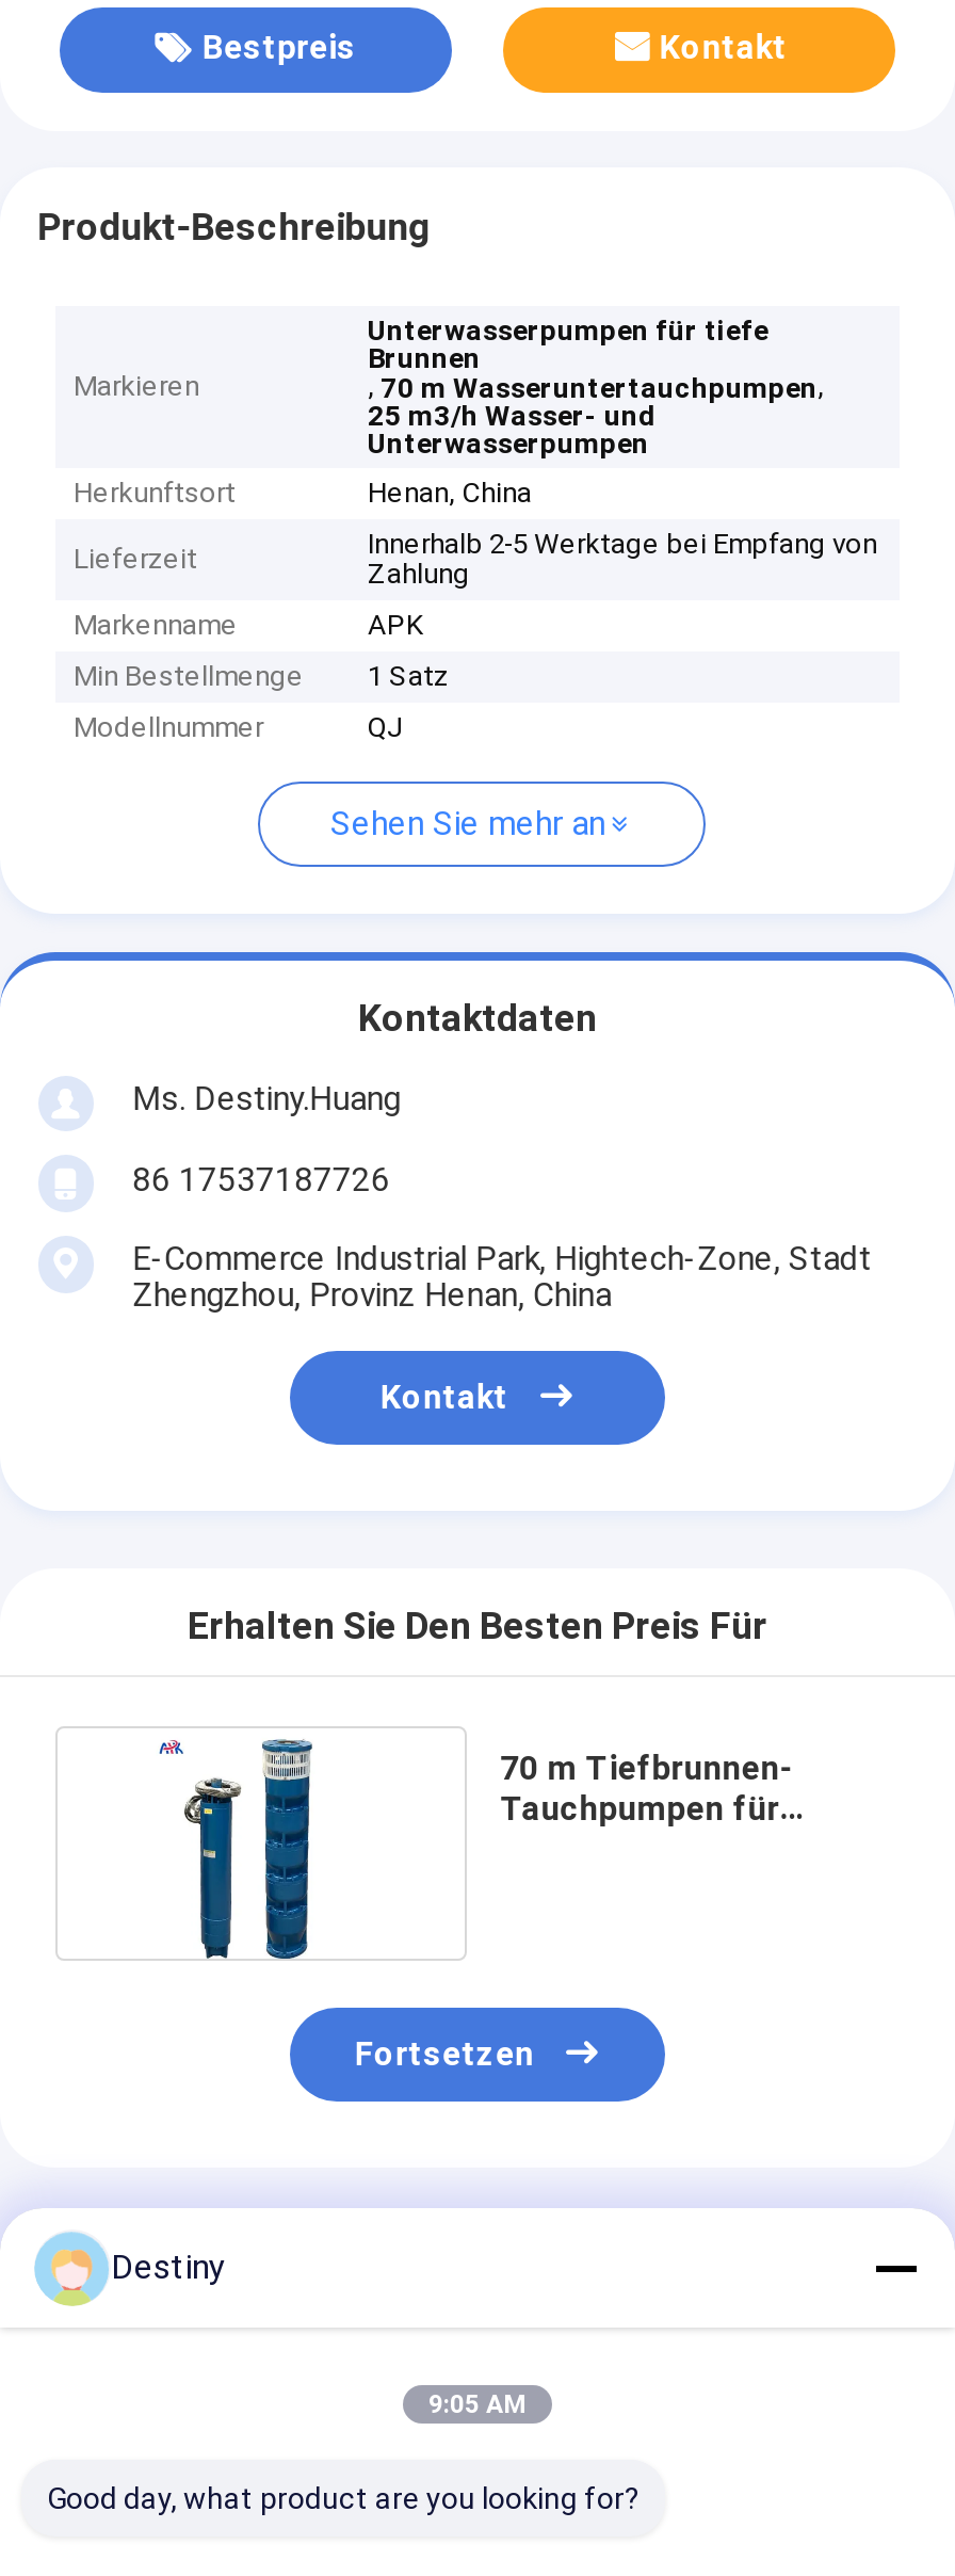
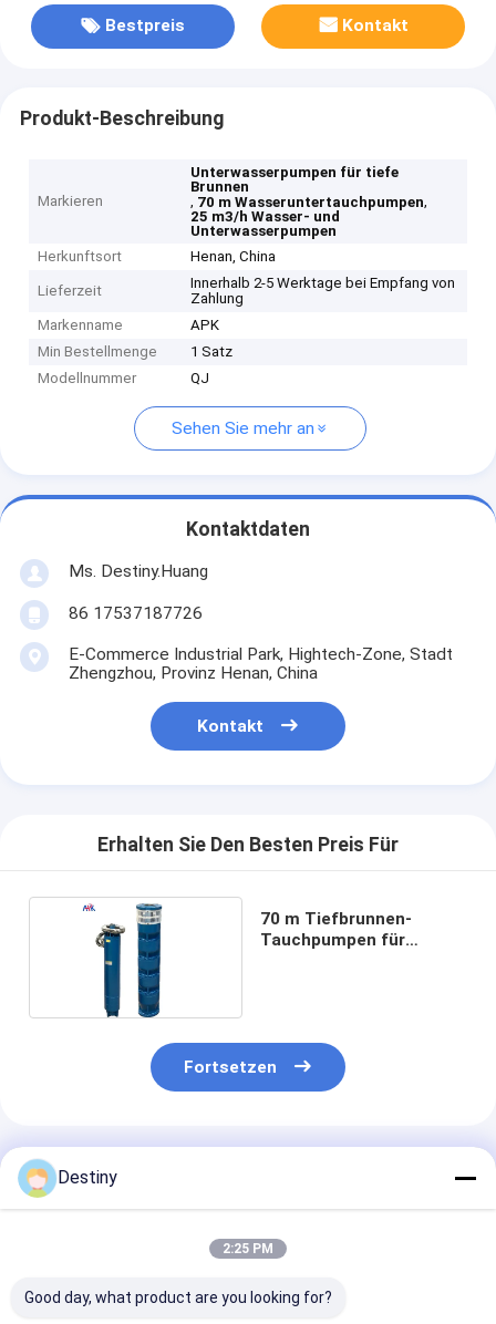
[428,2389,527,2419] 9:05 AM -> [223,1241,273,1256] 2:25 PM

